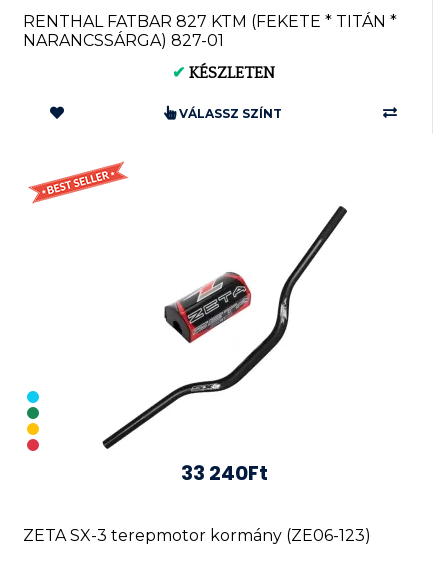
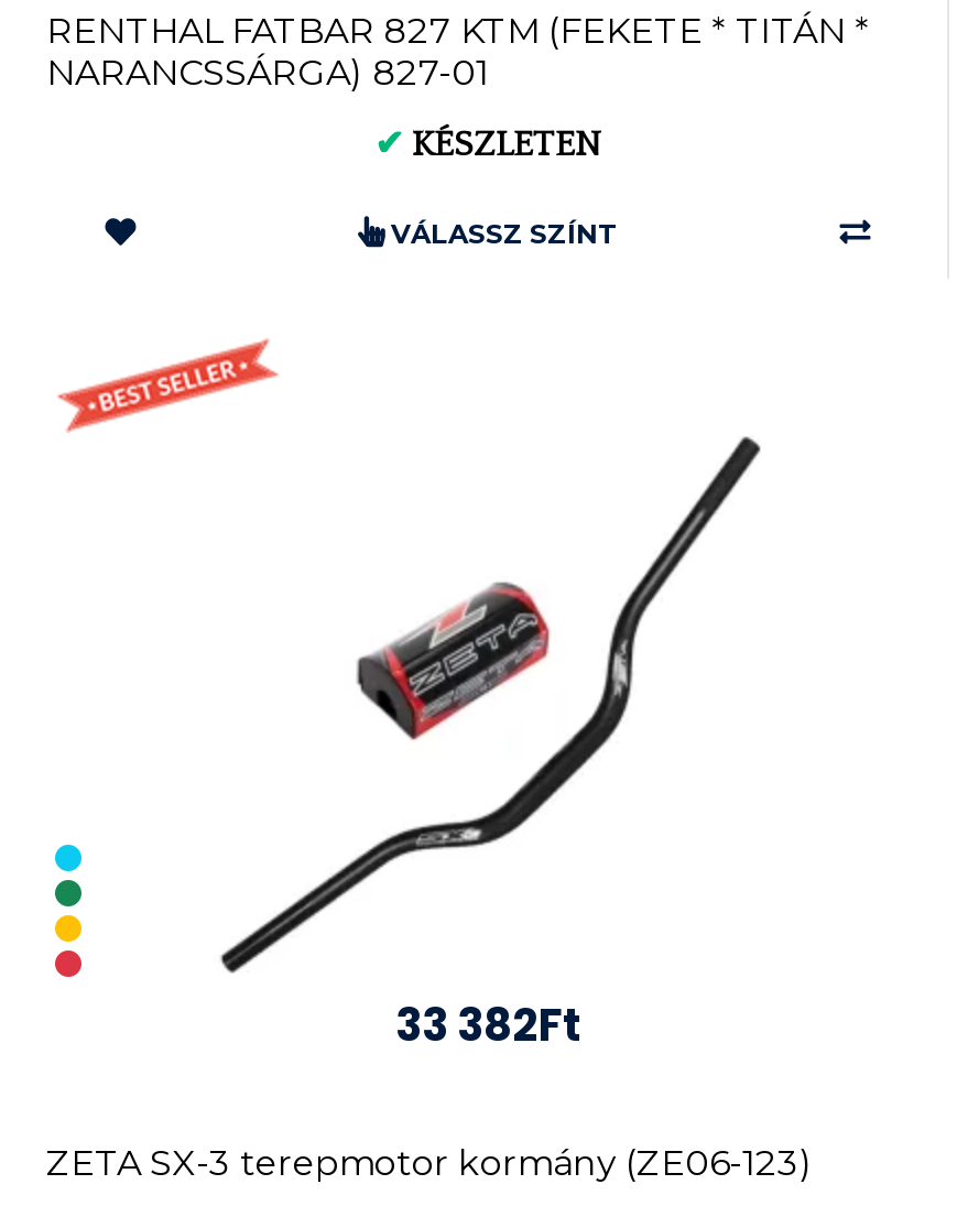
[180,459,267,487] 33 240Ft -> [395,995,583,1056] 33 382Ft

